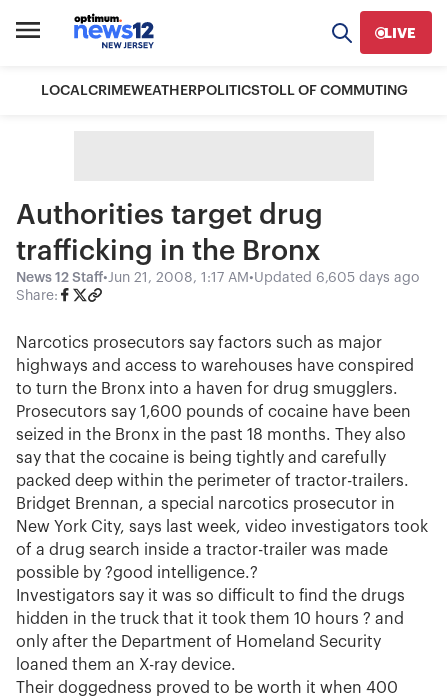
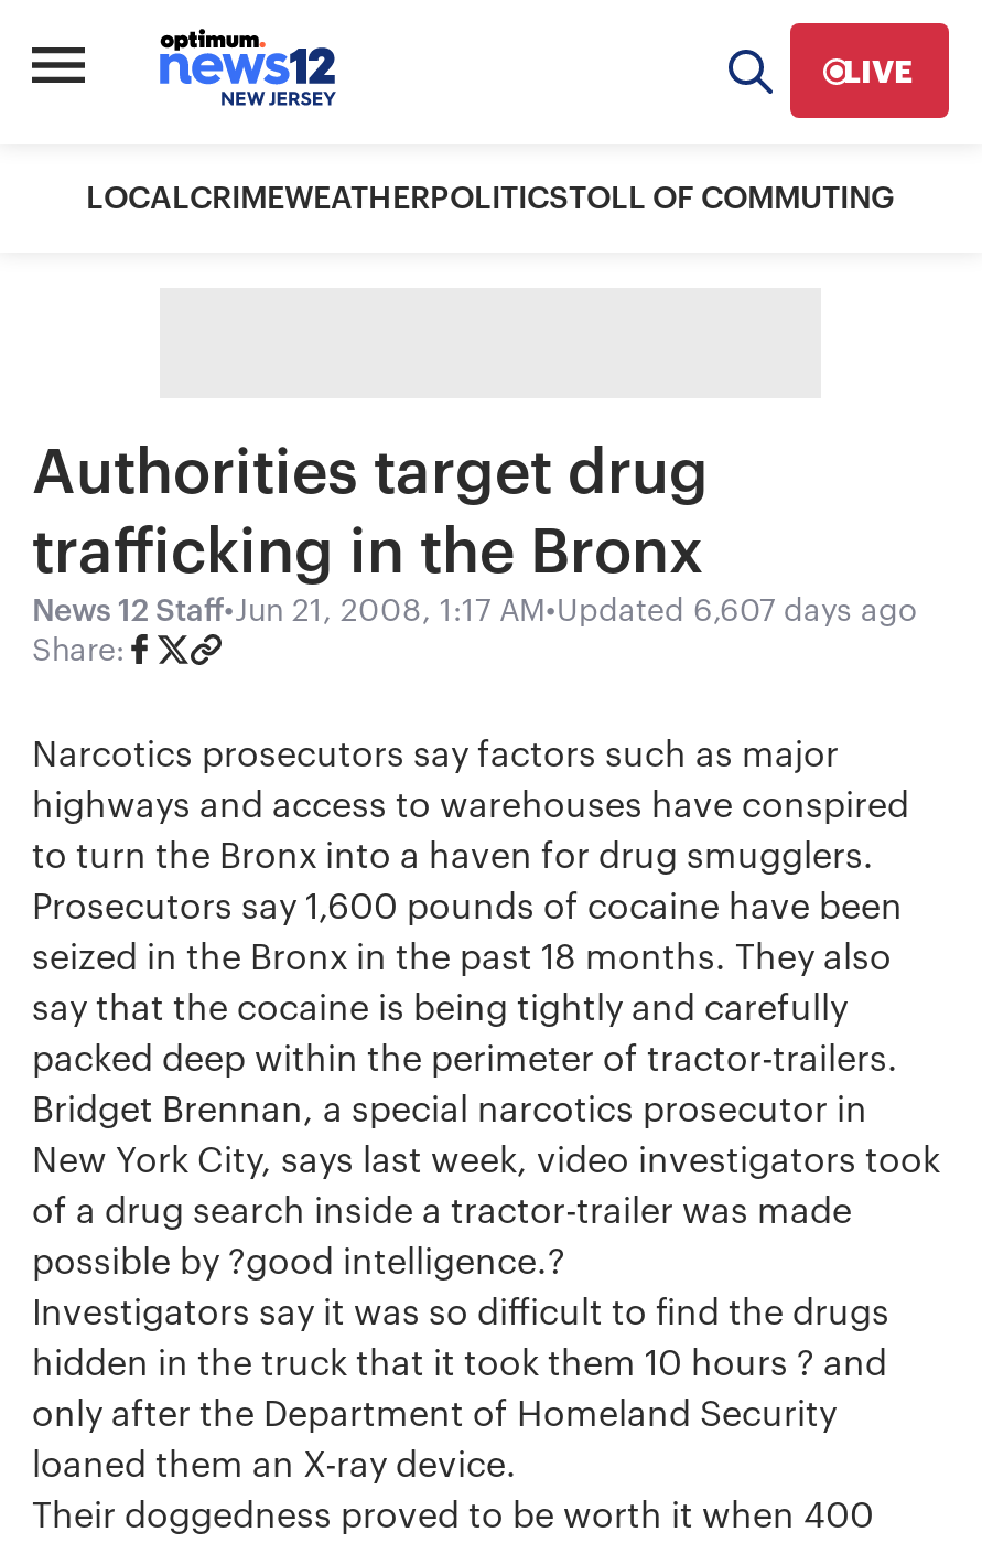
[16,271,419,285] News 12 Staff•Jun 21, 2008, 1:17 AM•Updated 6,605 days ago -> [32,597,916,628] News 12 Staff•Jun 21, 2008, 1:17 AM•Updated 6,607 days ago

